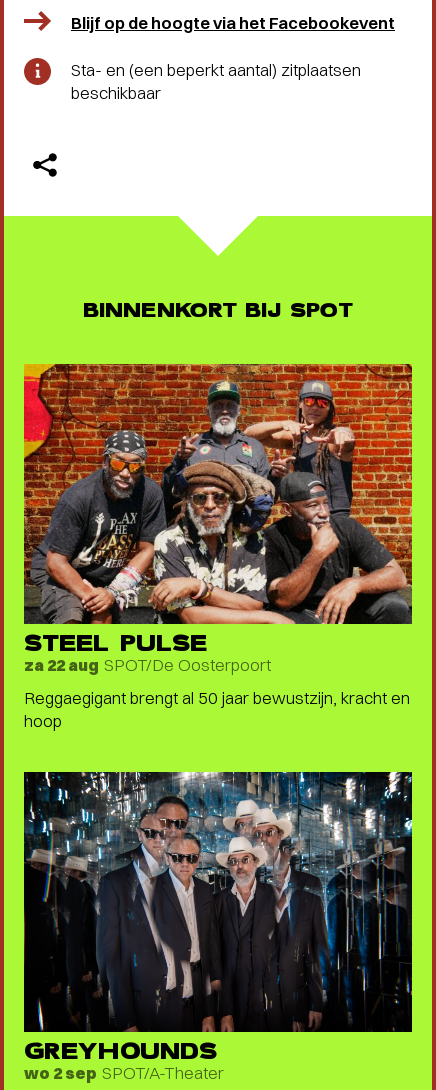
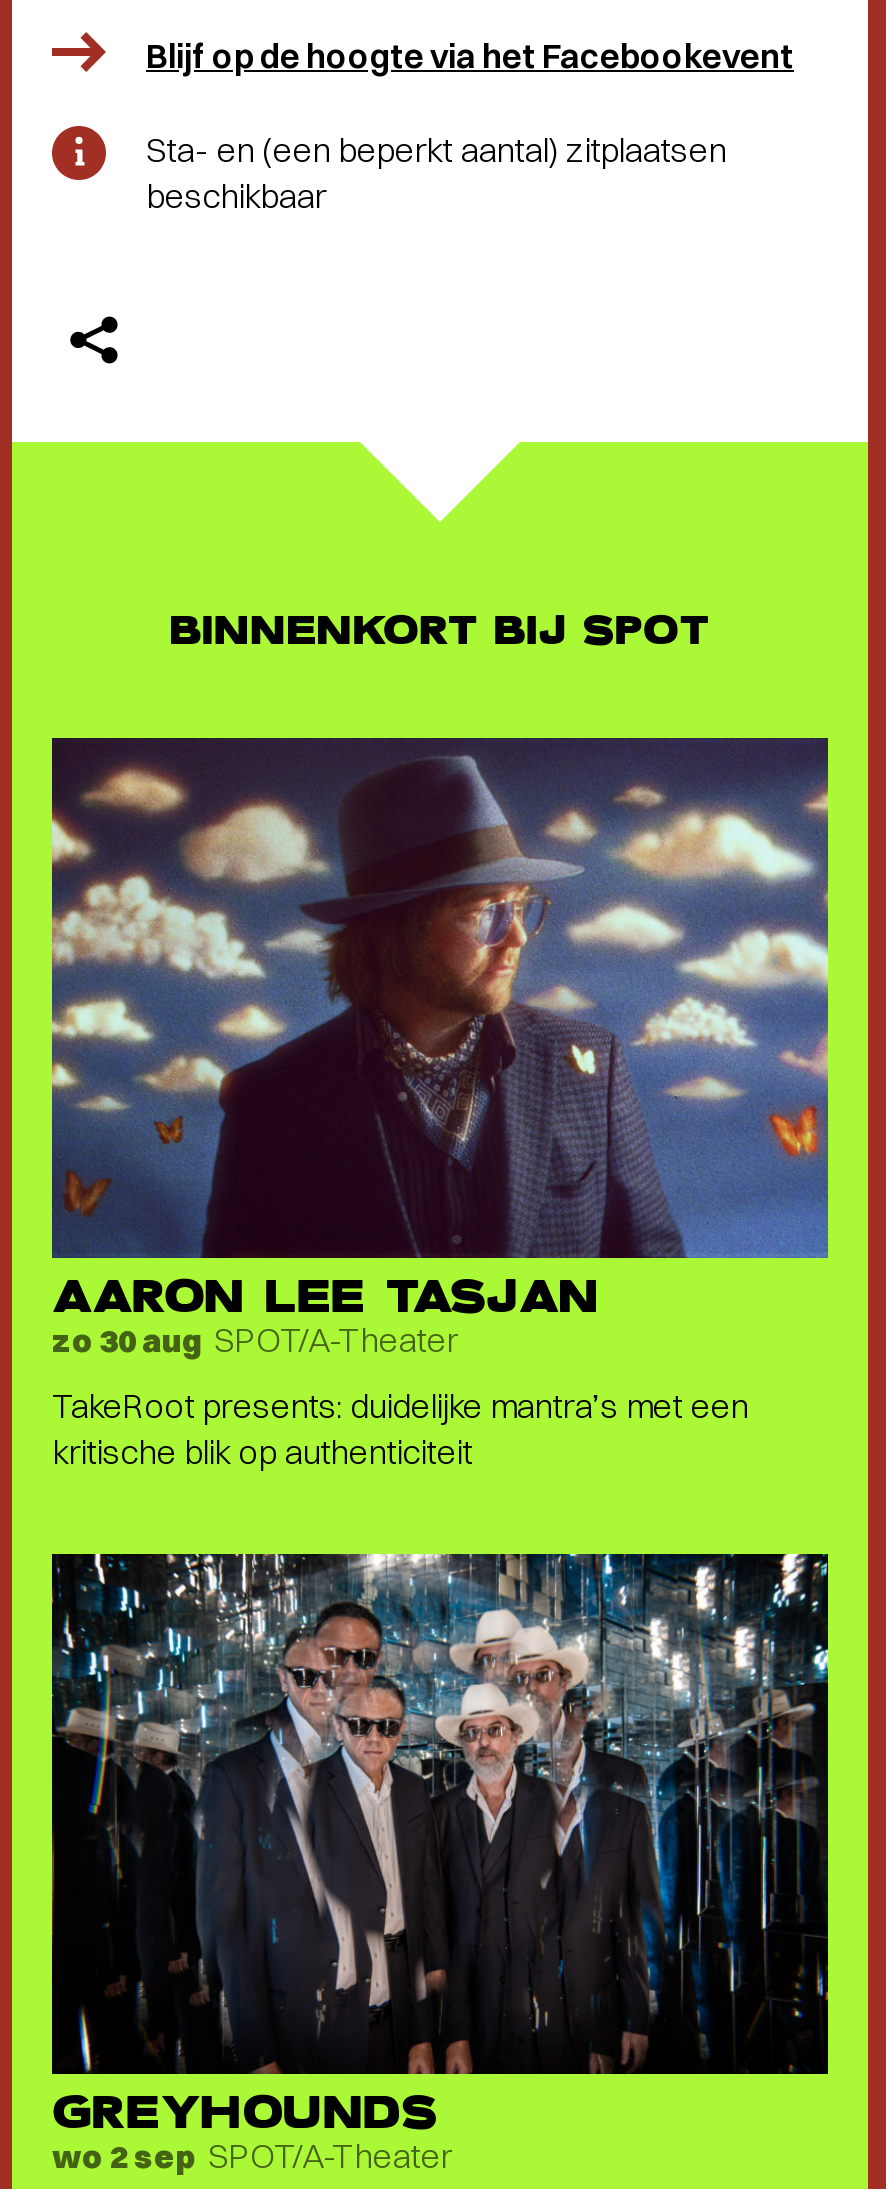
[23,363,413,674] [image] | STEEL PULSE | za 22 aug SPOT/De Oosterpoort -> [50,736,830,1359] [image] | AARON LEE TASJAN | zo 30 aug SPOT/A-Theater
[24,686,410,730] Reggaegigant brengt al 50 jaar bewustzijn, kracht en | hoop -> [52,1383,748,1471] TakeRoot presents: duidelijke mantra’s met een | kritische blik op authenticiteit

